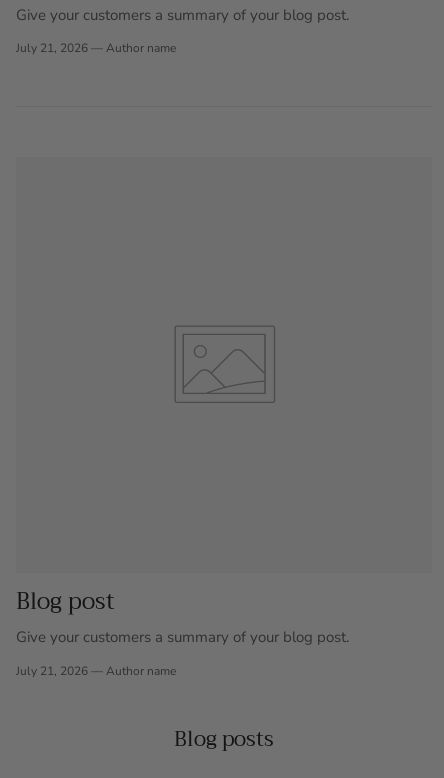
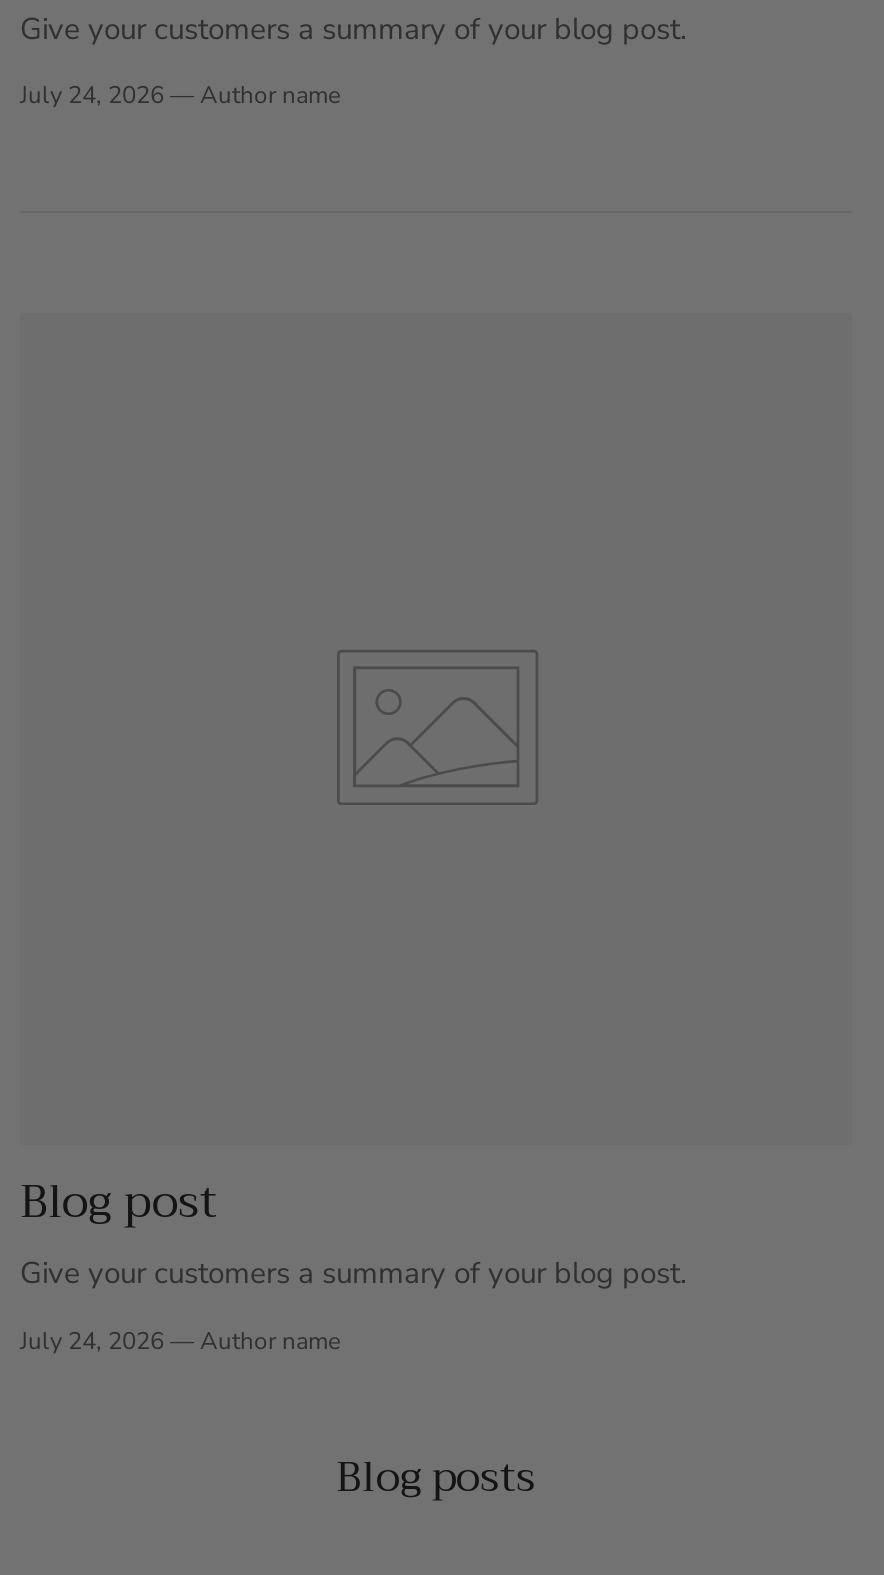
[16,40,176,56] July 21, 2026 — Author name -> [20,80,340,112] July 24, 2026 — Author name
[16,663,176,679] July 21, 2026 — Author name -> [20,1325,340,1357] July 24, 2026 — Author name

